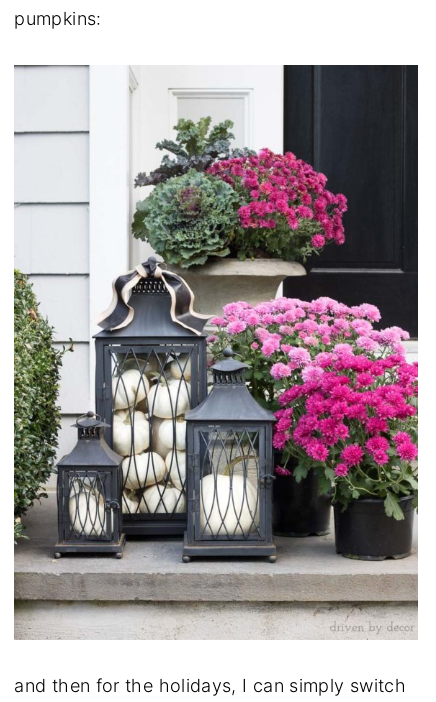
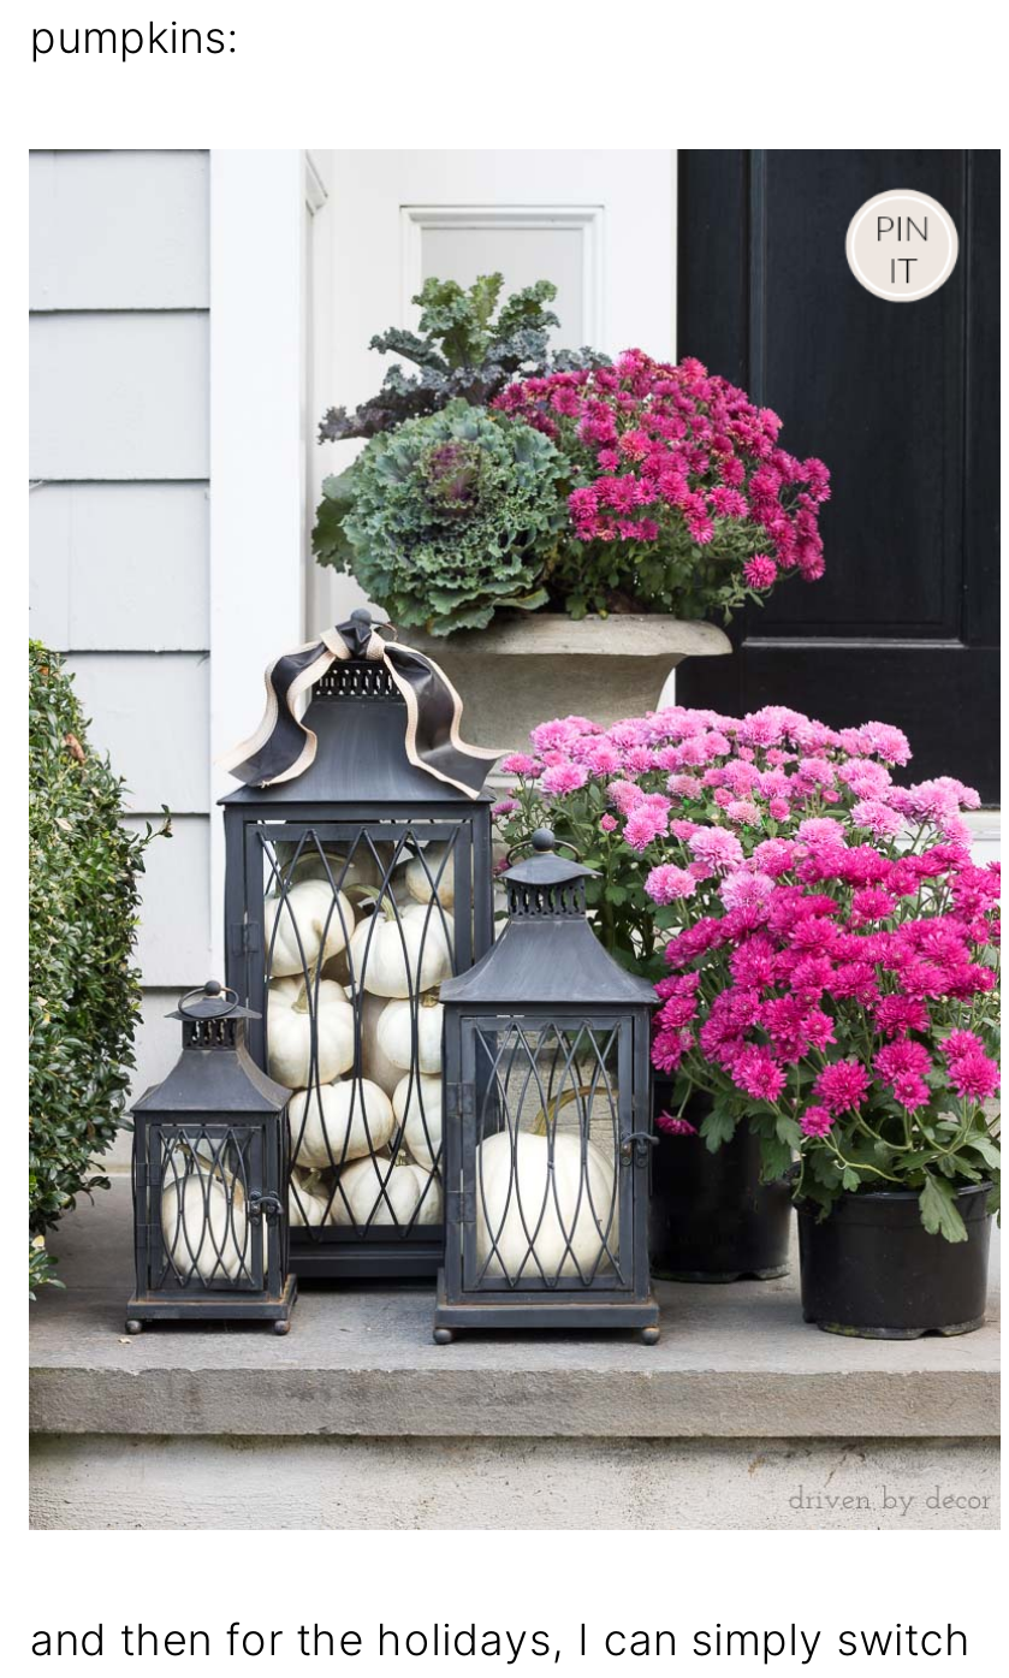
none -> [844,188,962,306] [image]

